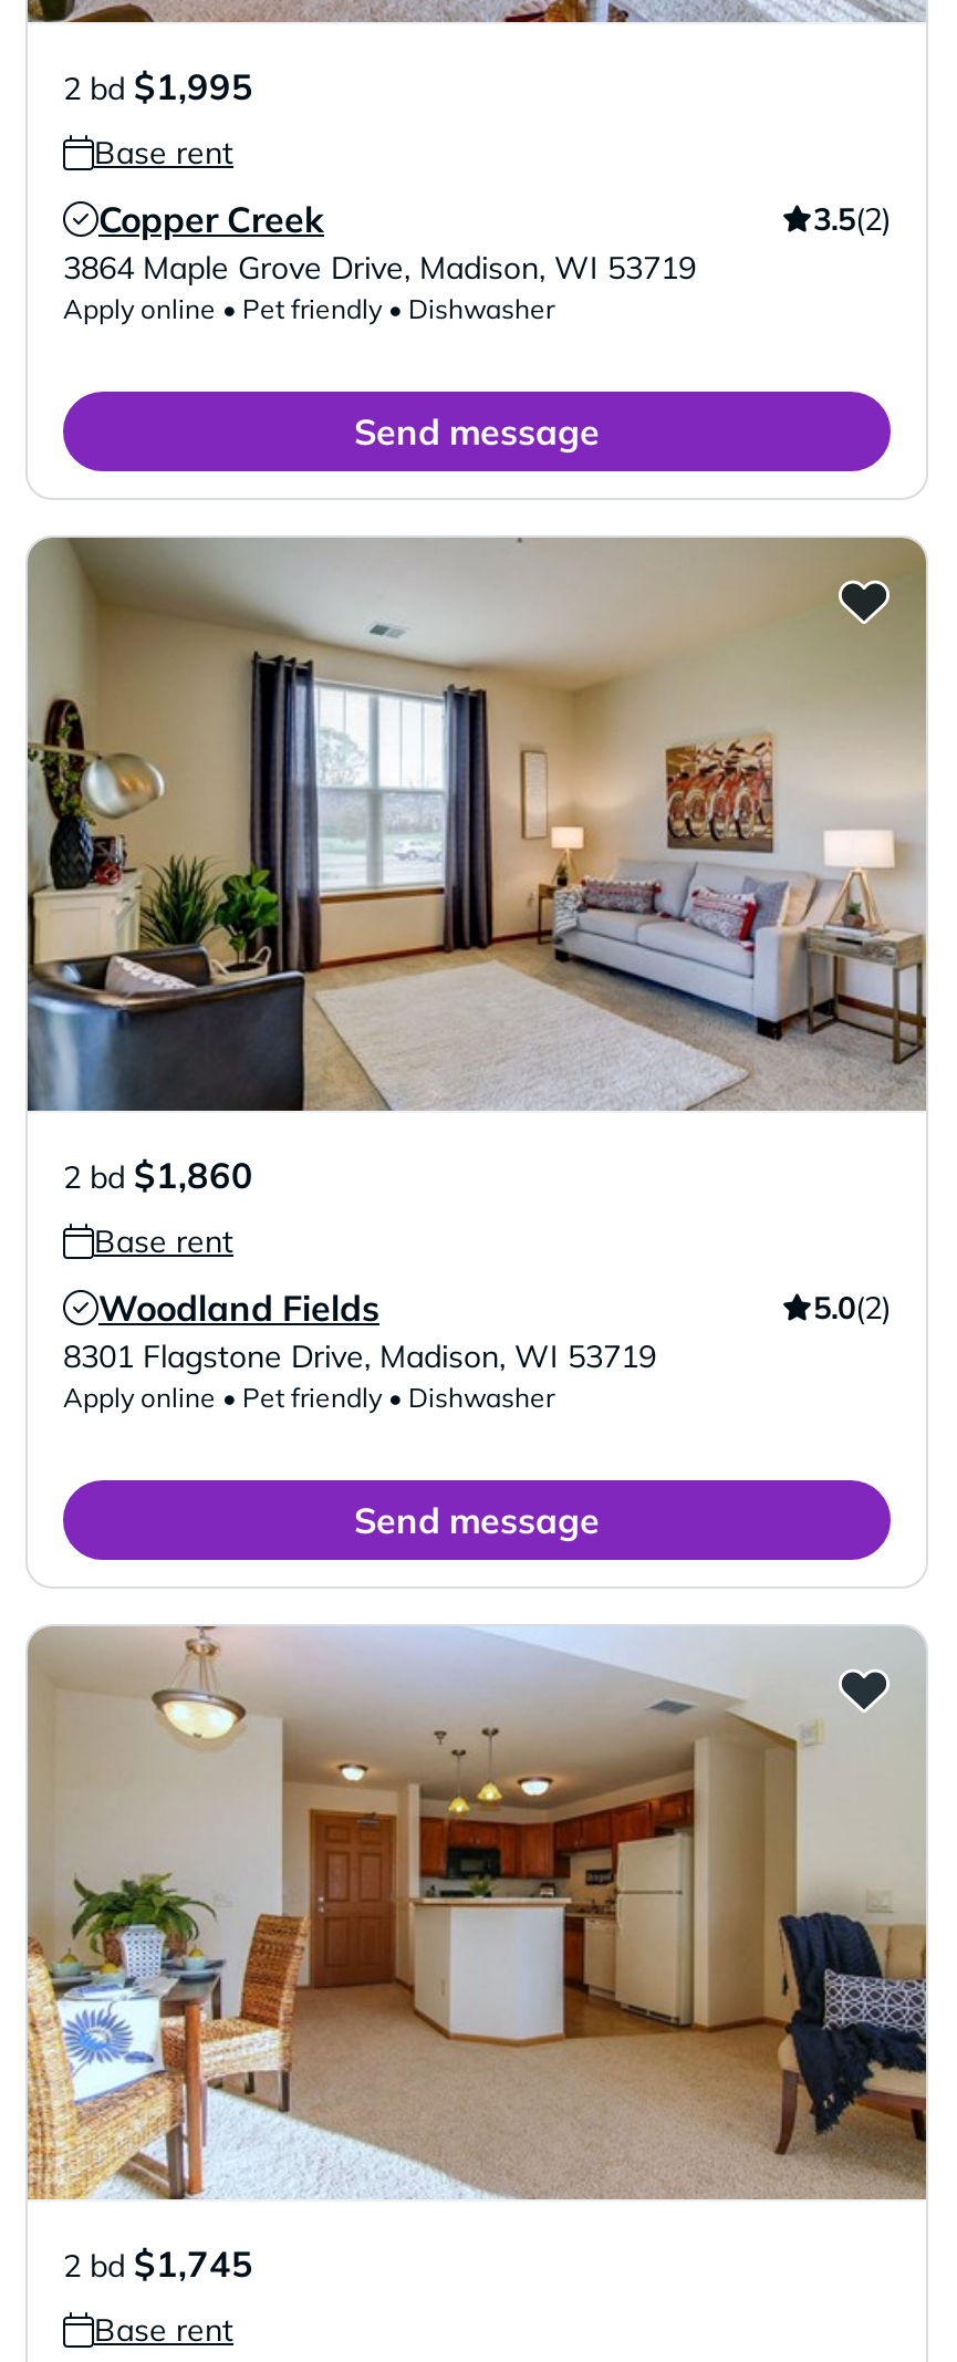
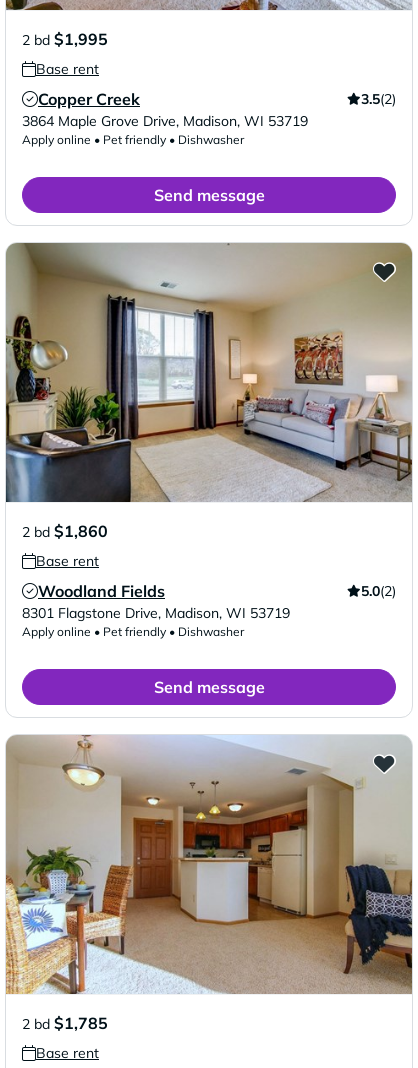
[63,2241,253,2286] 2 bd $1,745 -> [22,1013,108,1033] 2 bd $1,785

